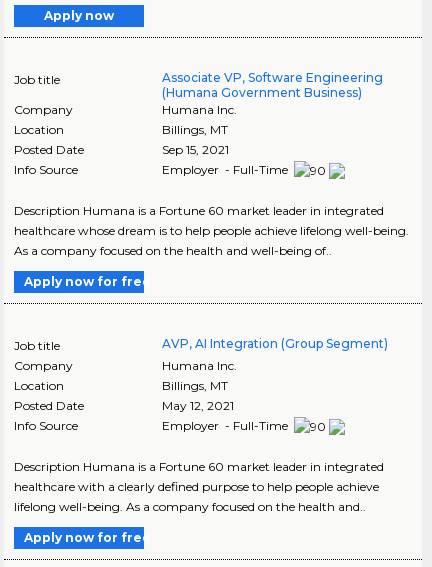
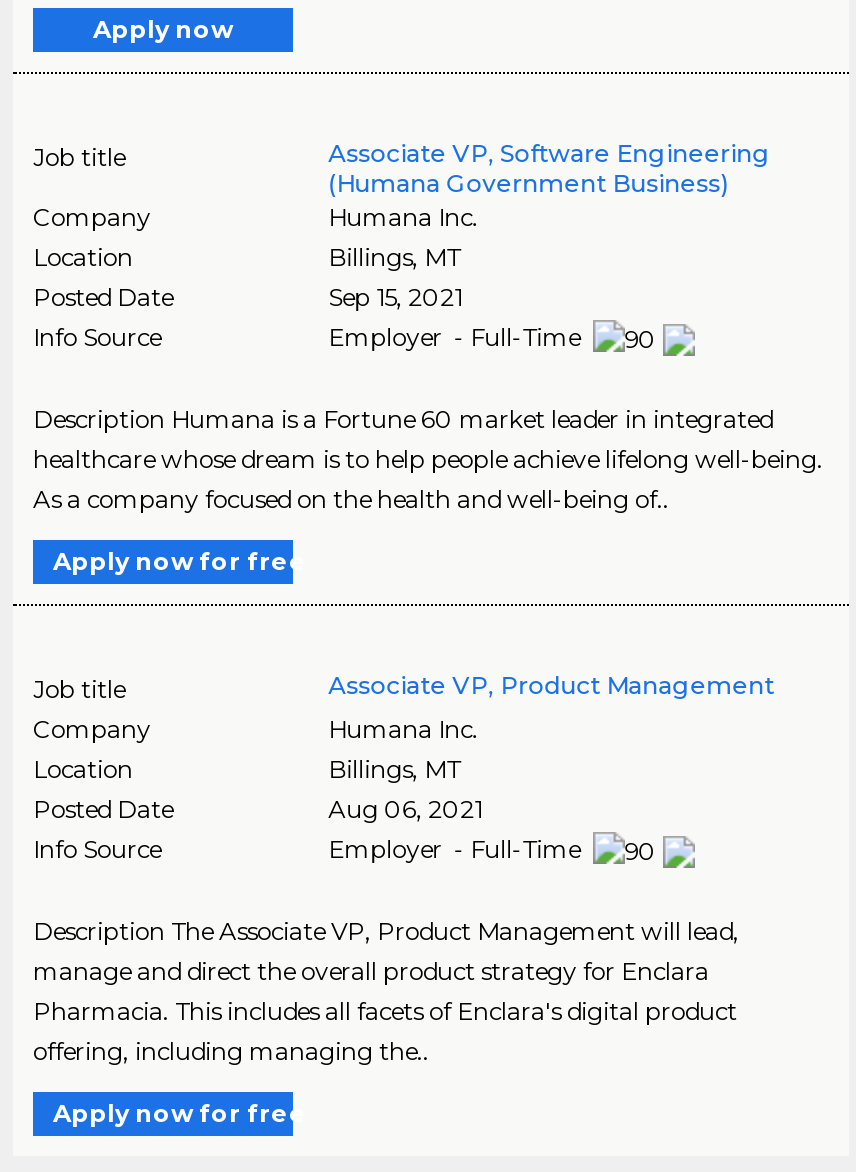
[162,336,388,351] AVP, AI Integration (Group Segment) -> [328,670,774,700] Associate VP, Product Management
[162,398,234,413] May 12, 2021 -> [328,794,482,824] Aug 06, 2021
[14,459,384,514] Description Humana is a Fortune 60 market leader in integrated | healthcare with a clearly defined purpose to help people achieve | lifelong well-being. As a company focused on the health and.. -> [33,916,739,1066] Description The Associate VP, Product Management will lead, | manage and direct the overall product strategy for Enclara | Pharmacia. This includes all facets of Enclara's digital product | offering, including managing the..

